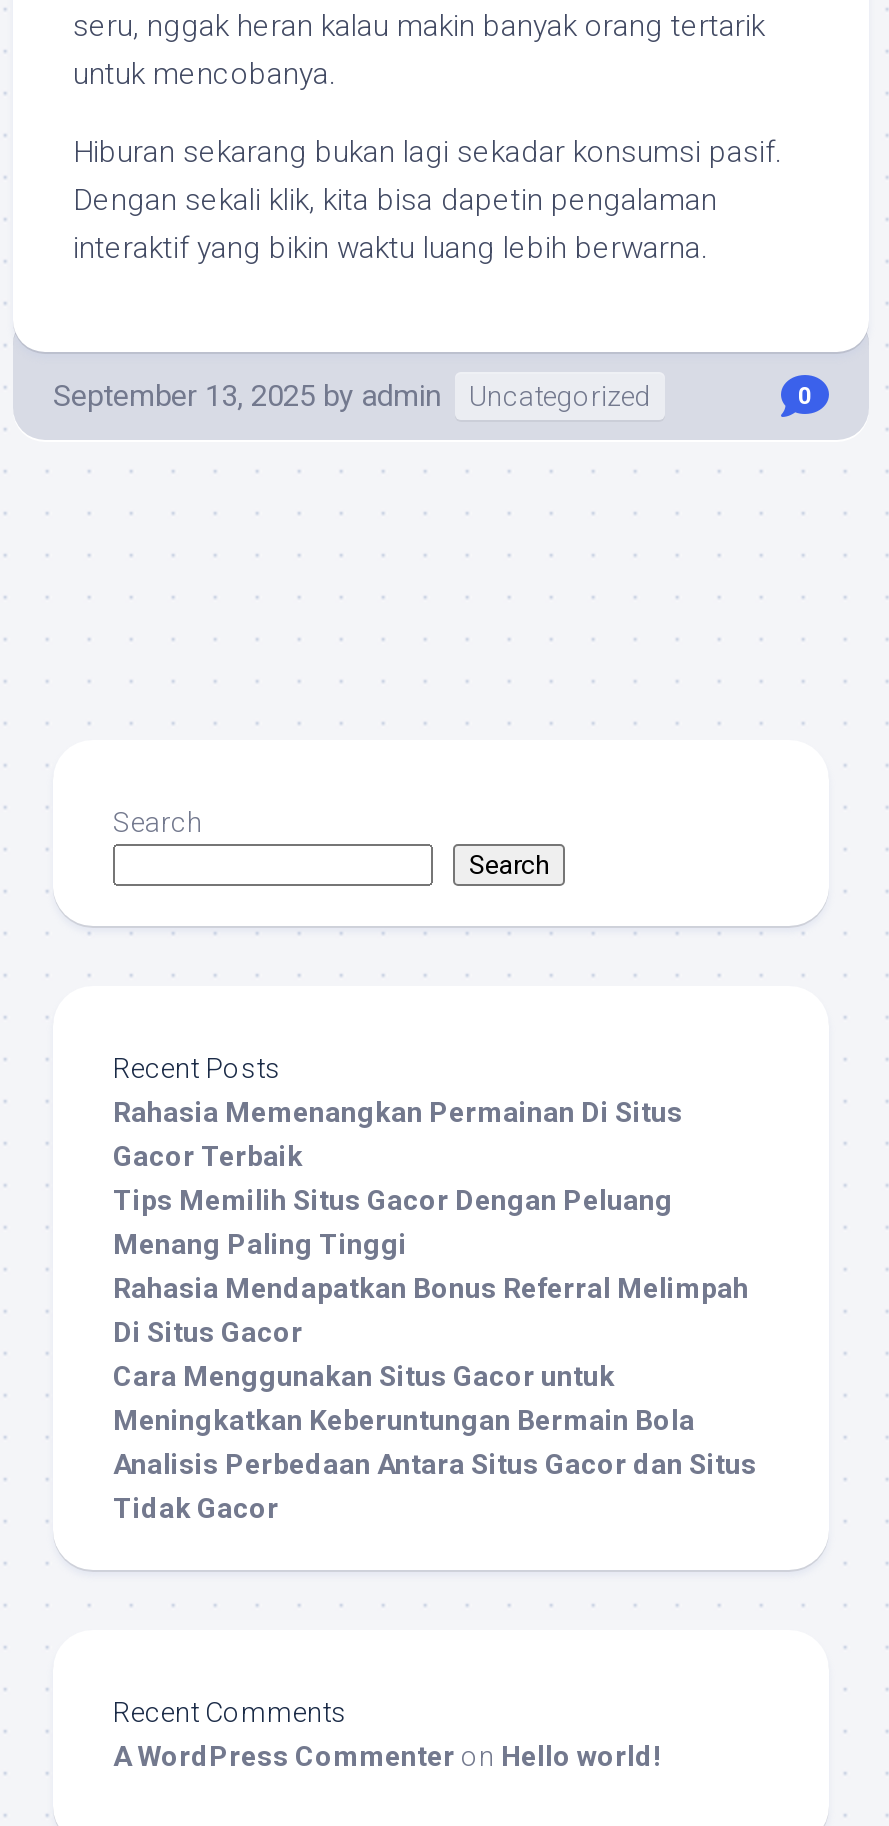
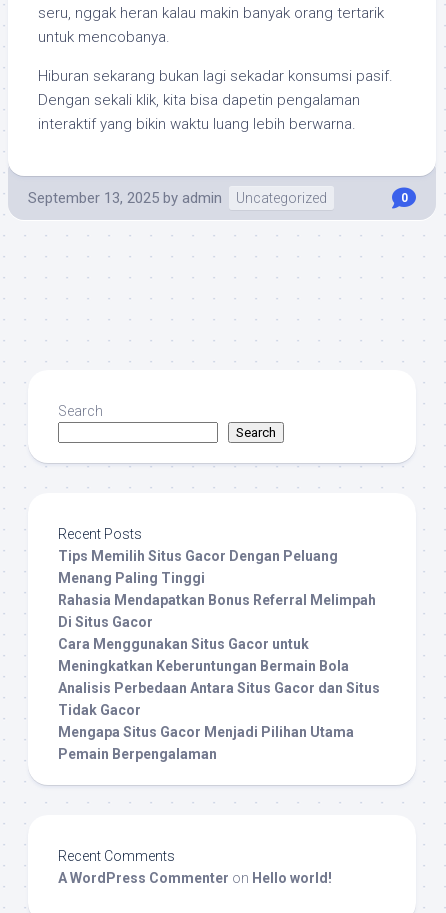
[113,1096,683,1172] Rahasia Memenangkan Permainan Di Situs | Gacor Terbaik -> none
moved [113,1184,757,1524] -> [58,548,380,718]: Tips Memilih Situs Gacor Dengan Peluang | Menang Paling Tinggi | Rahasia Mendapatkan Bonus Referral Melimpah | Di Situs Gacor | Cara Menggunakan Situs Gacor untuk | Meningkatkan Keberuntungan Bermain Bola | Analisis Perbedaan Antara Situs Gacor dan Situs | Tidak Gacor
none -> [58,724,354,762] Mengapa Situs Gacor Menjadi Pilihan Utama | Pemain Berpengalaman

